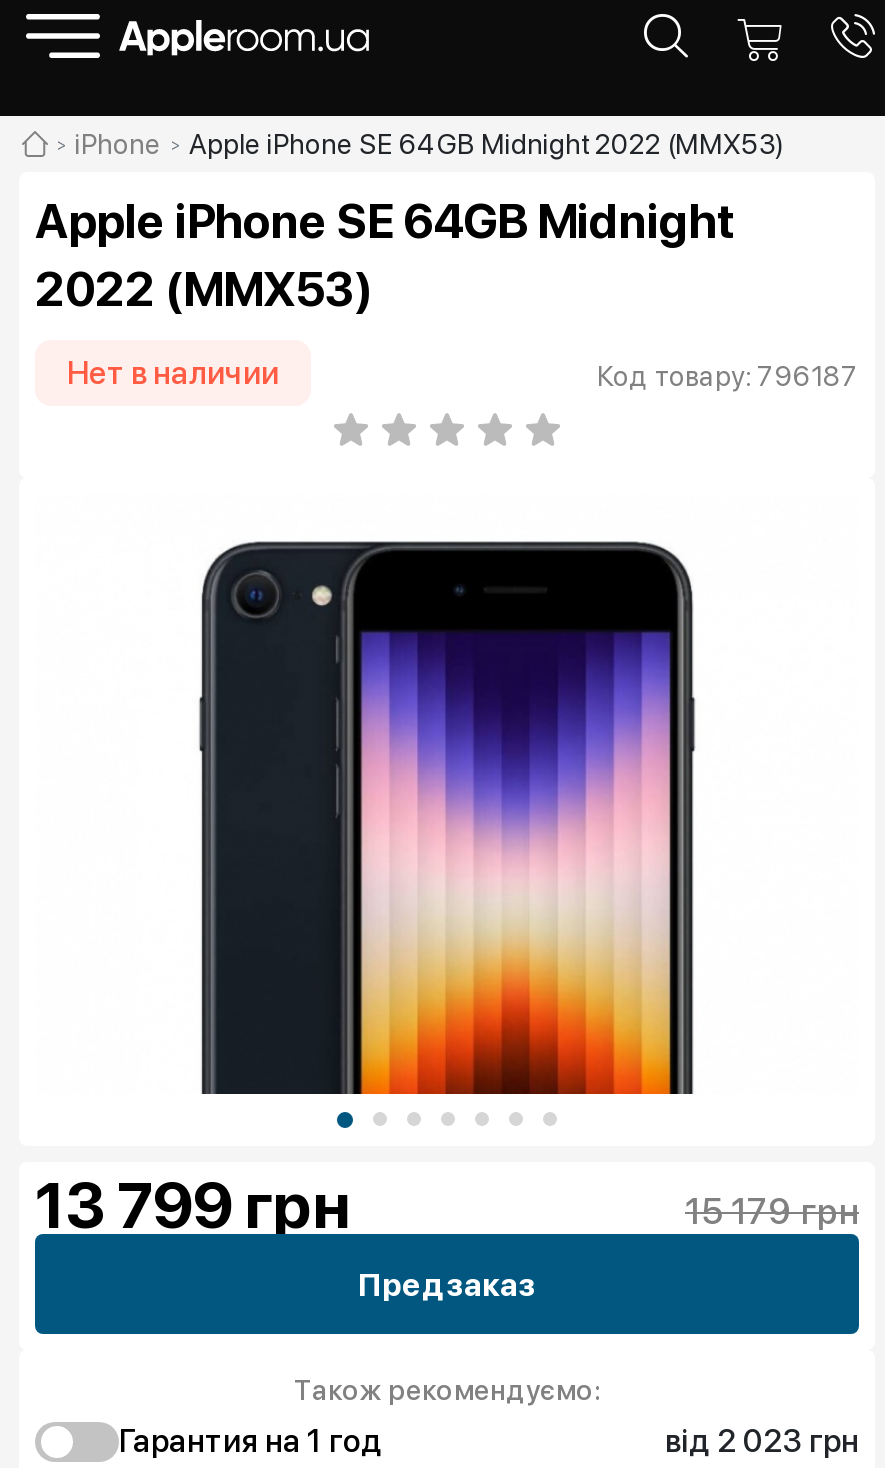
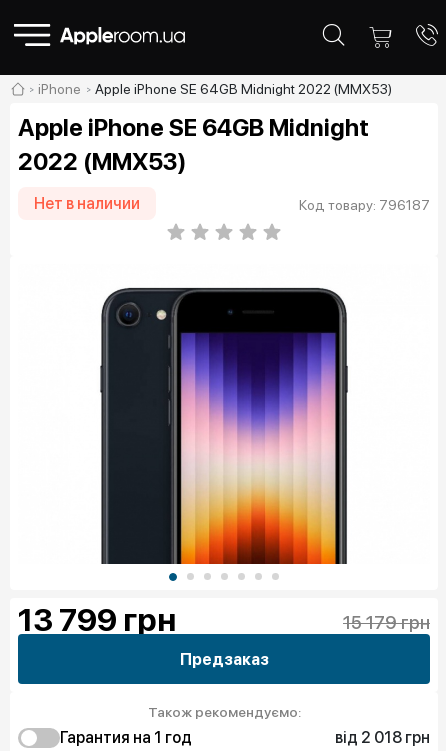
[665,1421,859,1459] від 2 023 грн -> [335,727,430,746] від 2 018 грн

